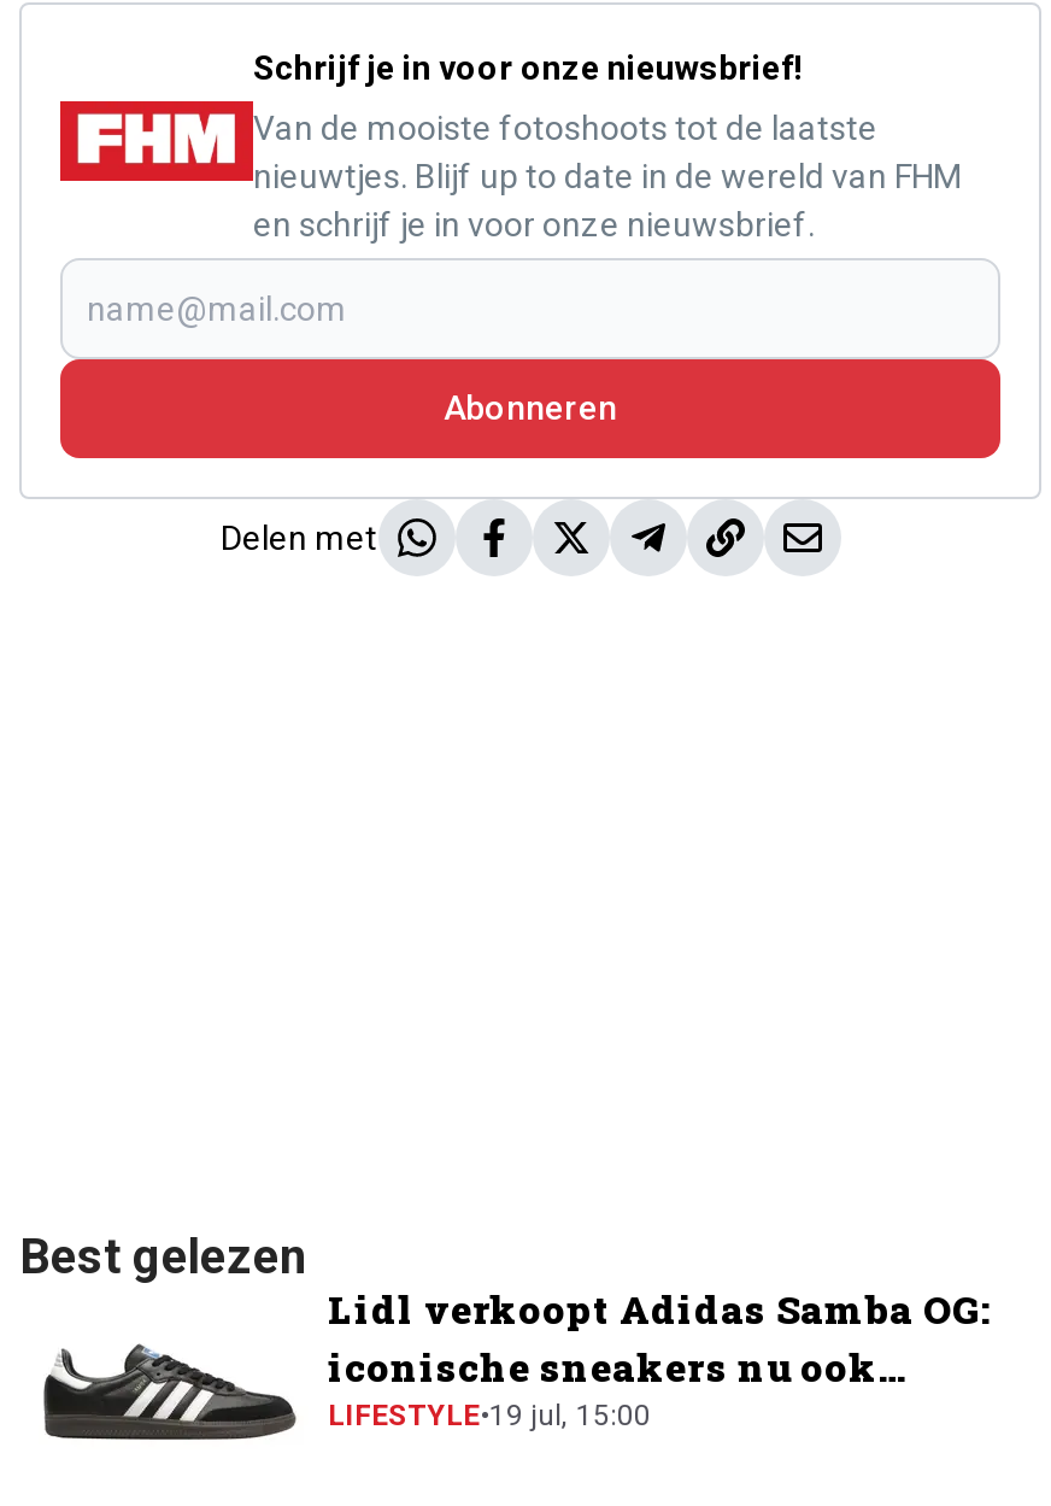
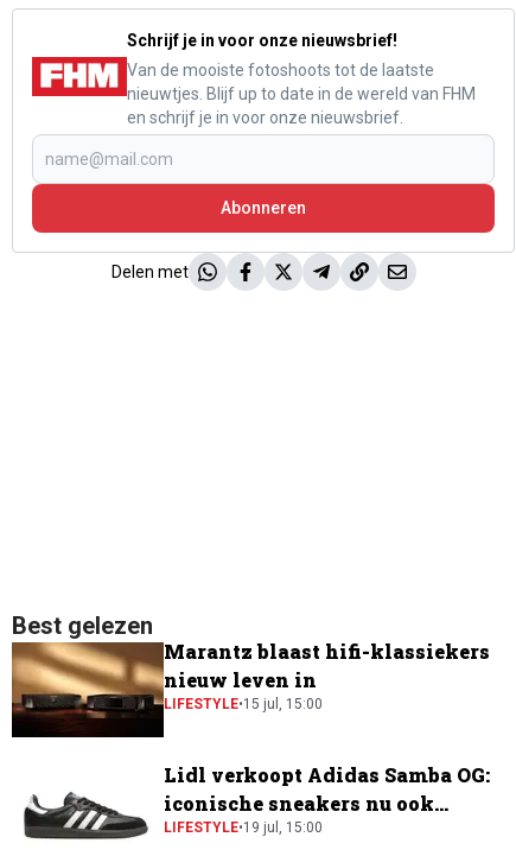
none -> [11,639,490,738] [image] | Marantz blaast hifi-klassiekers | nieuw leven in | LIFESTYLE•15 jul, 15:00

